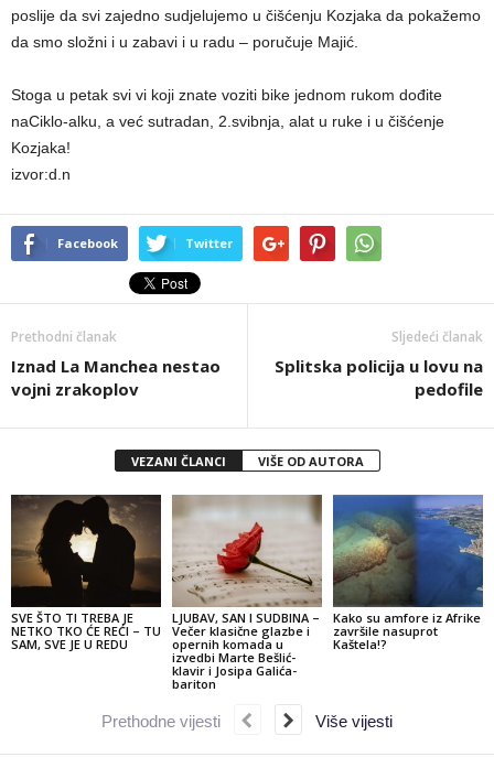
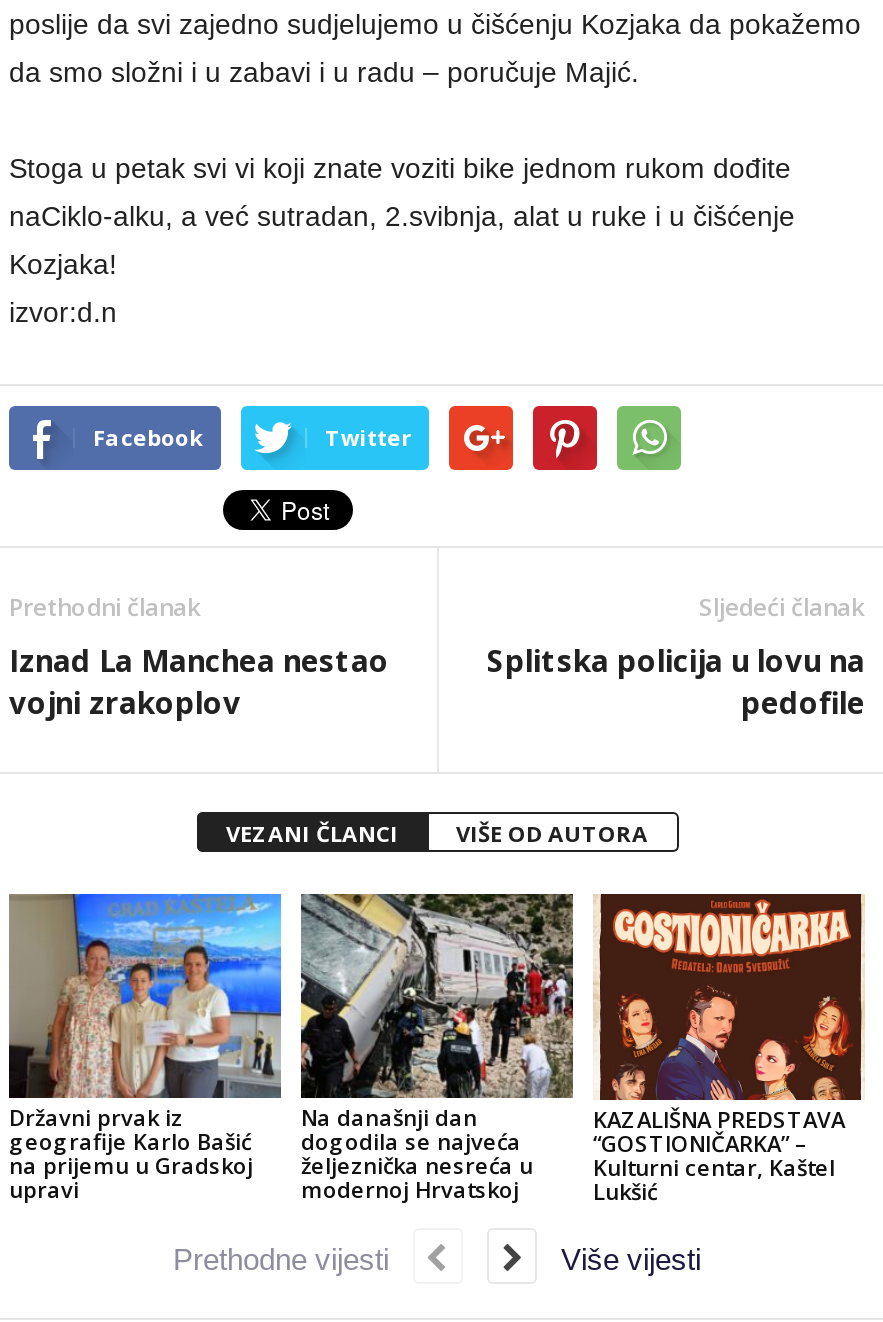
[11,494,162,652] [image] | SVE ŠTO TI TREBA JE | NETKO TKO ĆE REĆI – TU | SAM, SVE JE U REDU -> [9,891,283,1204] [image] | Državni prvak iz | geografije Karlo Bašić | na prijemu u Gradskoj | upravi
[172,494,321,692] [image] | LJUBAV, SAN I SUDBINA – | Večer klasične glazbe i | opernih komada u | izvedbi Marte Bešlić- | klavir i Josipa Galića- | bariton -> [301,893,573,1204] [image] | Na današnji dan | dogodila se najveća | željeznička nesreća u | modernoj Hrvatskoj
[332,494,484,652] [image] | Kako su amfore iz Afrike | završile nasuprot | Kaštela!? -> [593,891,865,1205] [image] | KAZALIŠNA PREDSTAVA | “GOSTIONIČARKA” – | Kulturni centar, Kaštel | Lukšić

